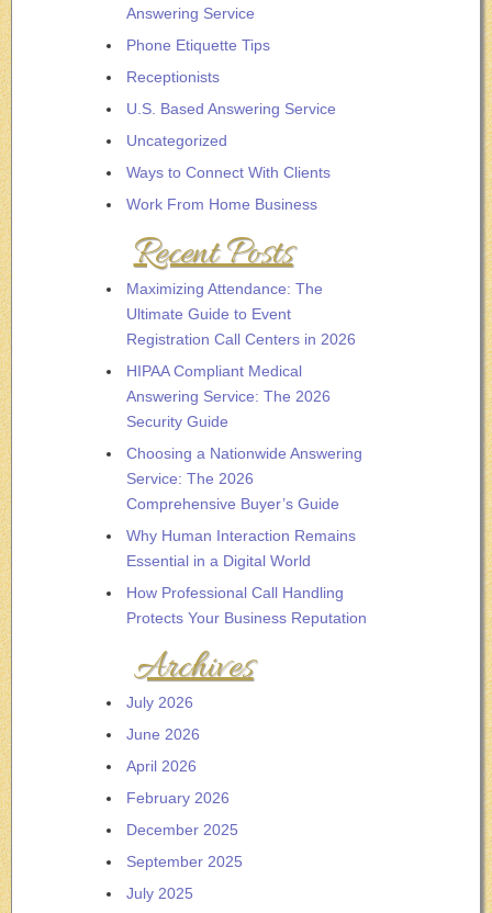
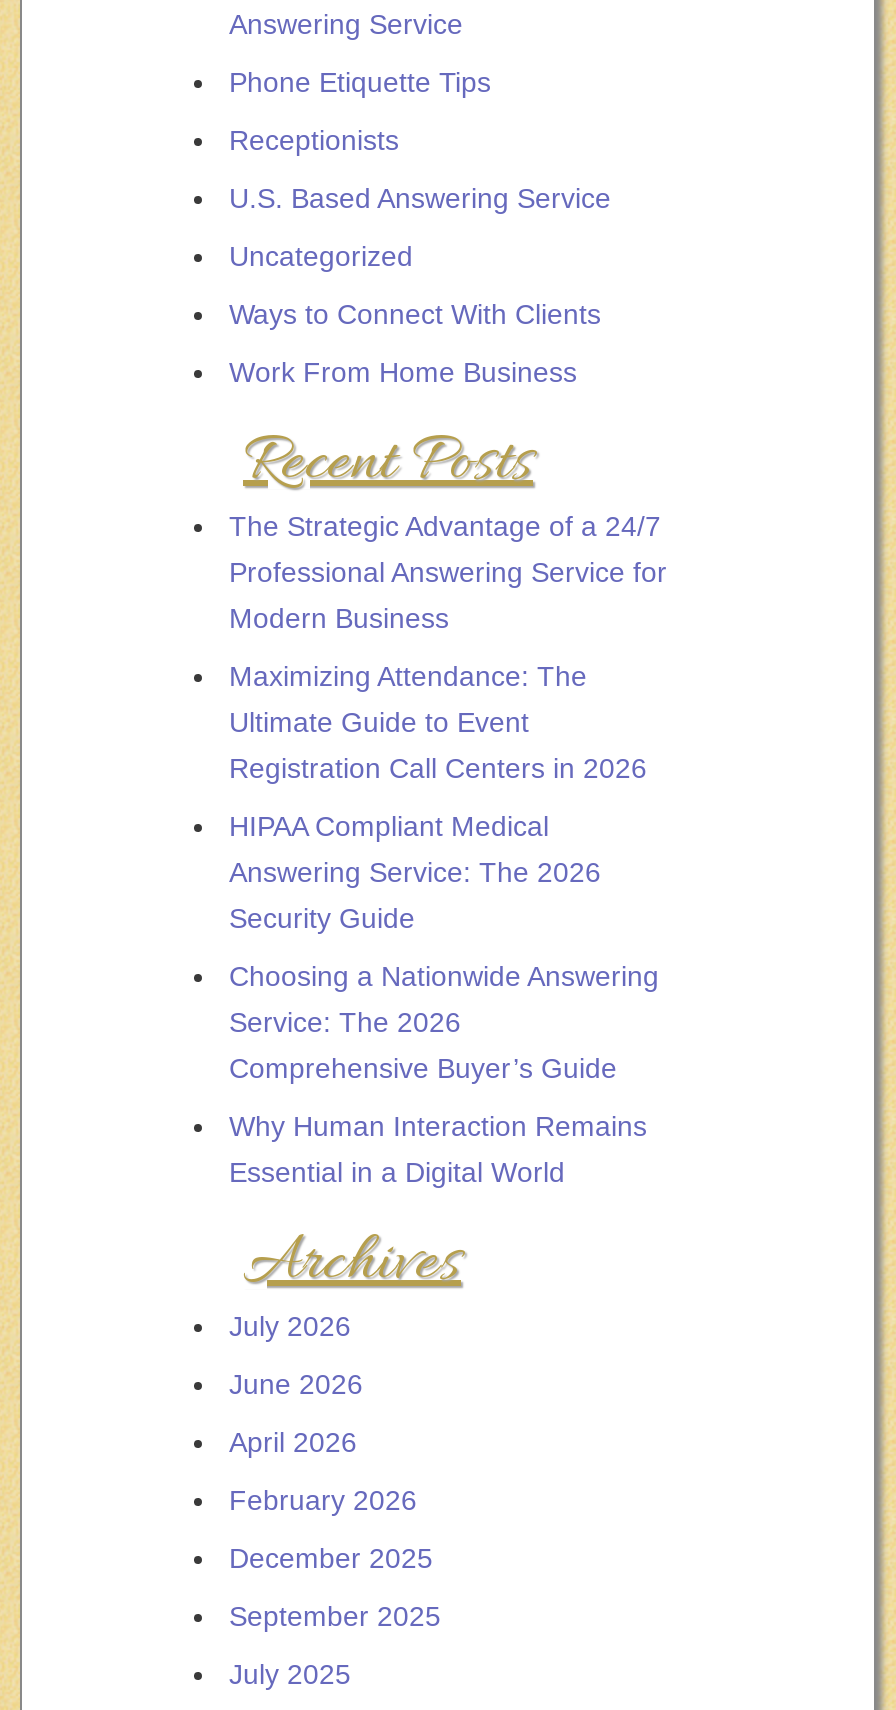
none -> [229,511,667,635] The Strategic Advantage of a 24/7 | Professional Answering Service for | Modern Business
moved [126,280,362,570] -> [229,661,659,1189]: Maximizing Attendance: The | Ultimate Guide to Event | Registration Call Centers in 2026 | ... | Why Human Interaction Remains | Essential in a Digital World
[126,584,366,627] How Professional Call Handling | Protects Your Business Reputation -> none

